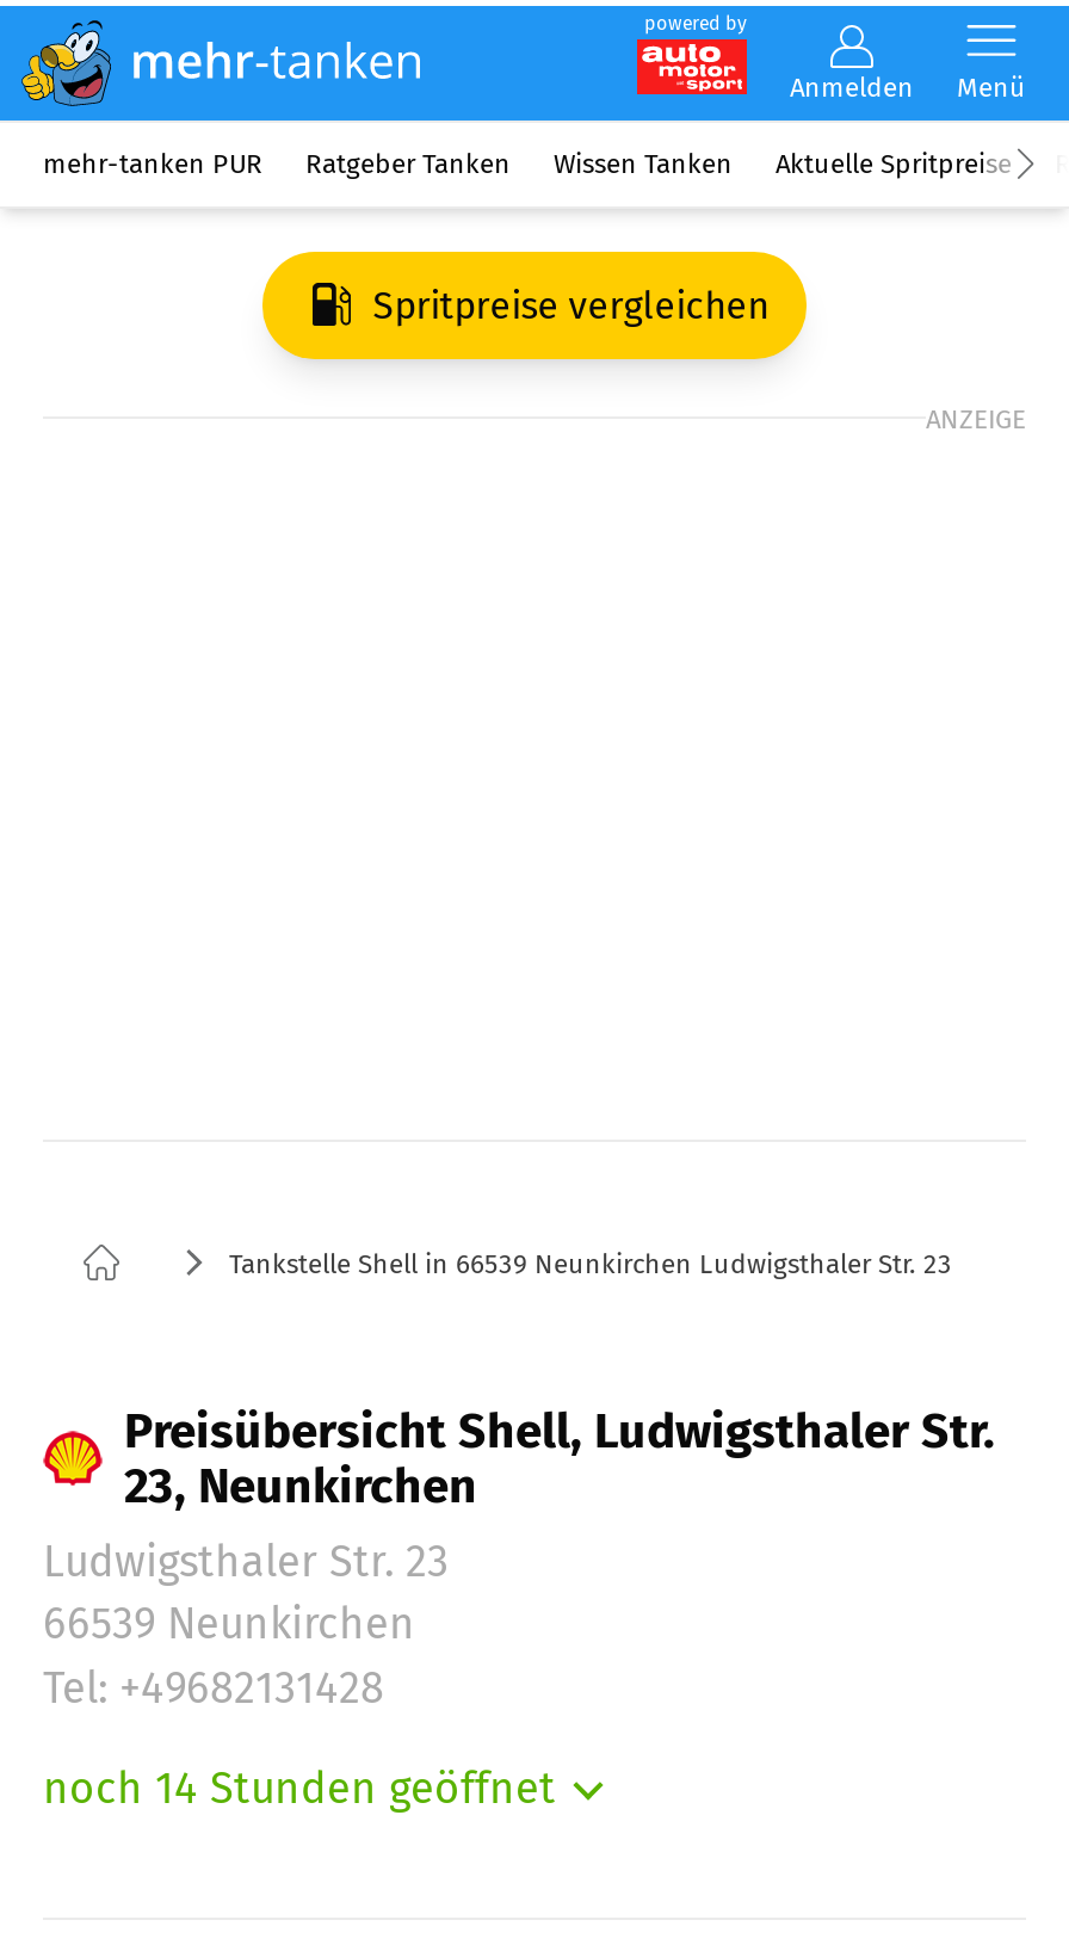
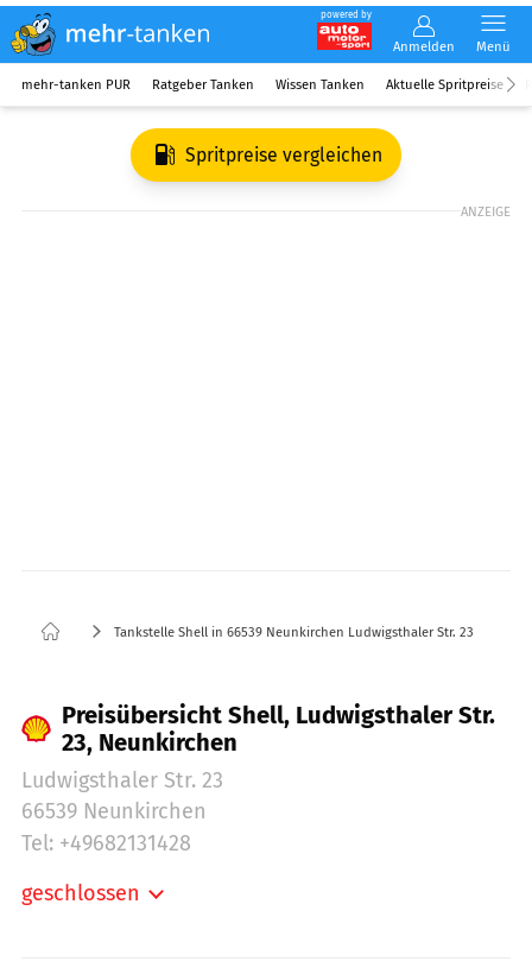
[43,1762,556,1815] noch 14 Stunden geöffnet -> [21,880,140,906] geschlossen

